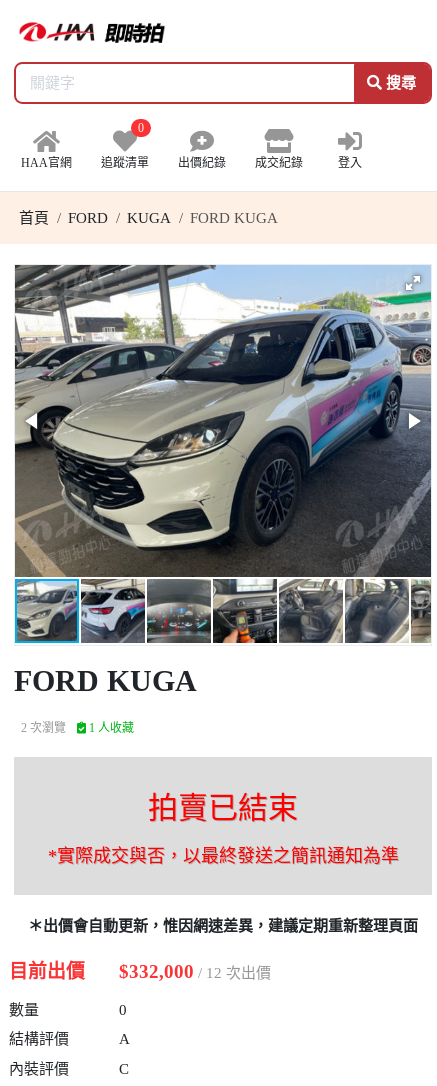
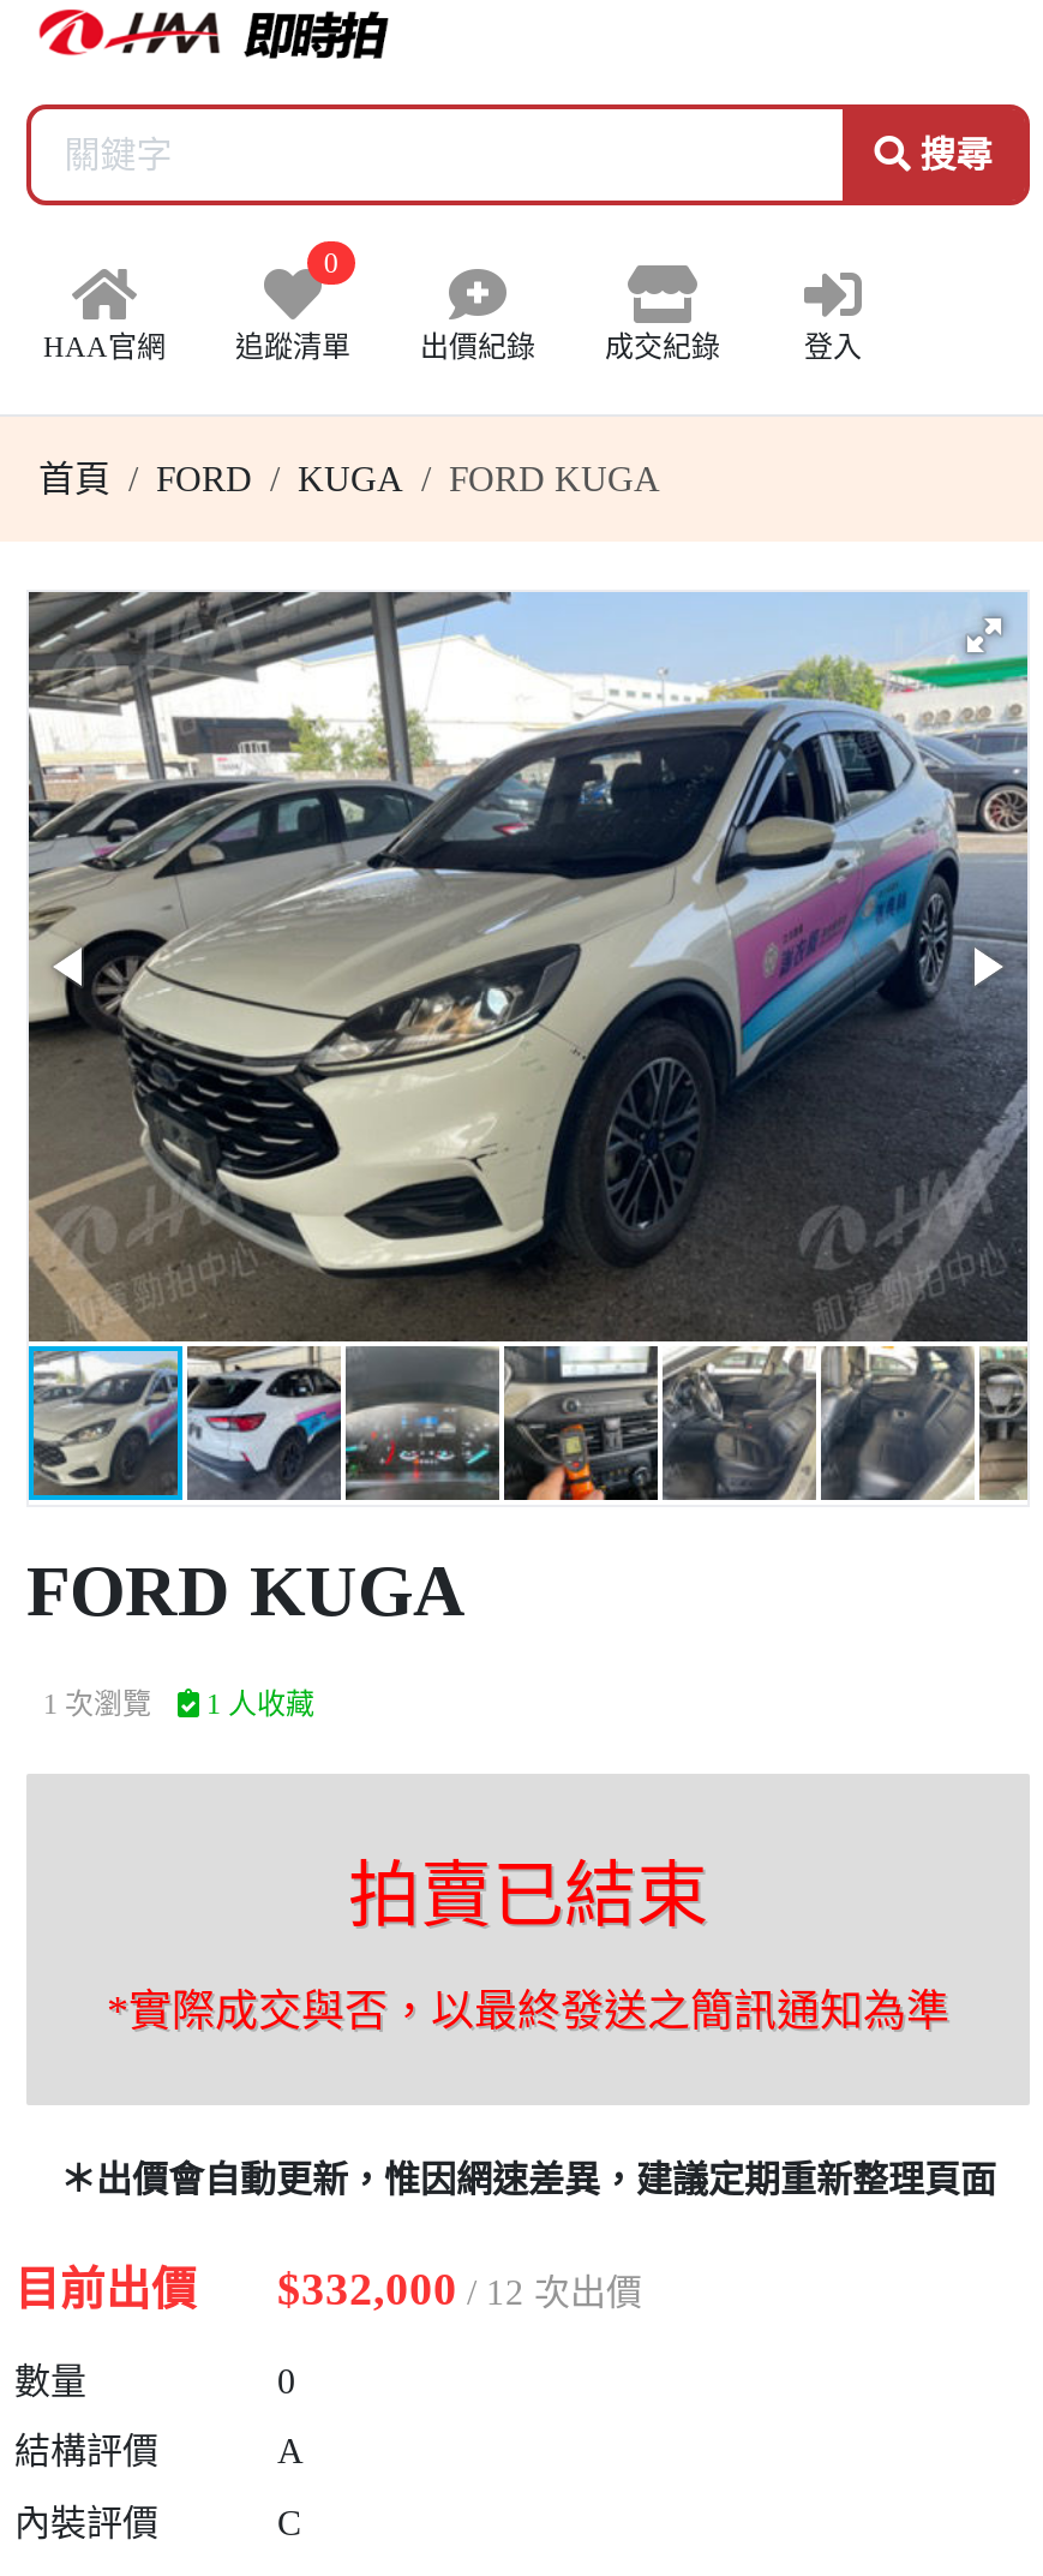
[21,721,134,735] 2 次瀏覽 1 人收藏 -> [43,1686,314,1720] 1 次瀏覽 1 人收藏

